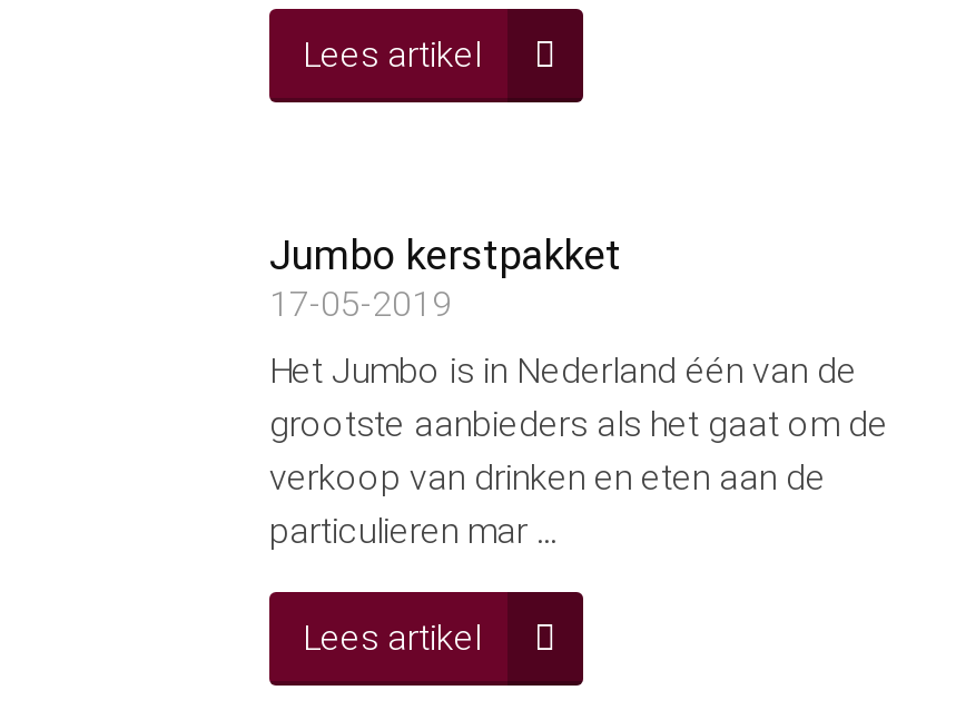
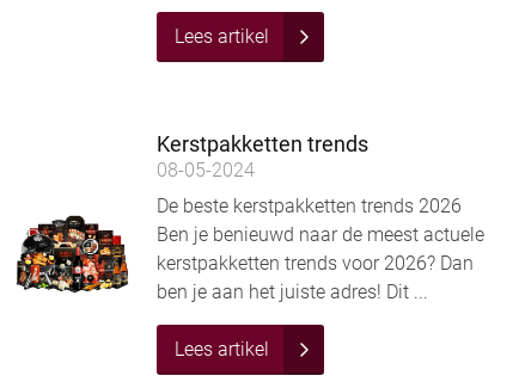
none -> [16,215,129,294] [image]
[269,230,621,324] Jumbo kerstpakket | 17-05-2019 -> [157,131,368,181] Kerstpakketten trends | 08-05-2024
[269,348,888,551] Het Jumbo is in Nederland één van de | grootste aanbieders als het gaat om de | verkoop van drinken en eten aan de | particulieren mar ... -> [157,194,484,303] De beste kerstpakketten trends 2026 | Ben je benieuwd naar de meest actuele | kerstpakketten trends voor 2026? Dan | ben je aan het juiste adres! Dit ...

